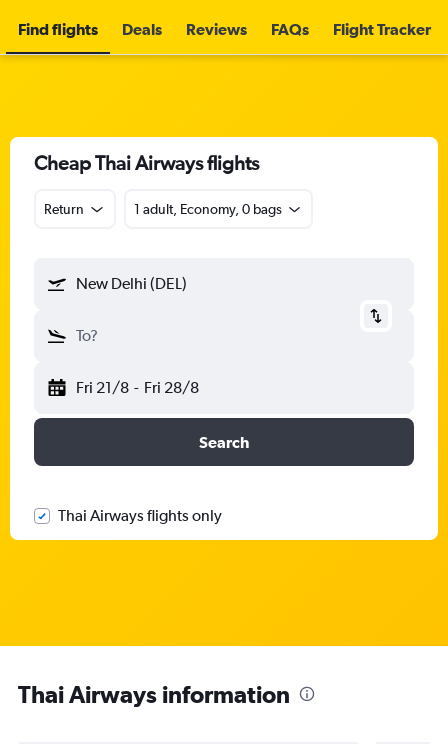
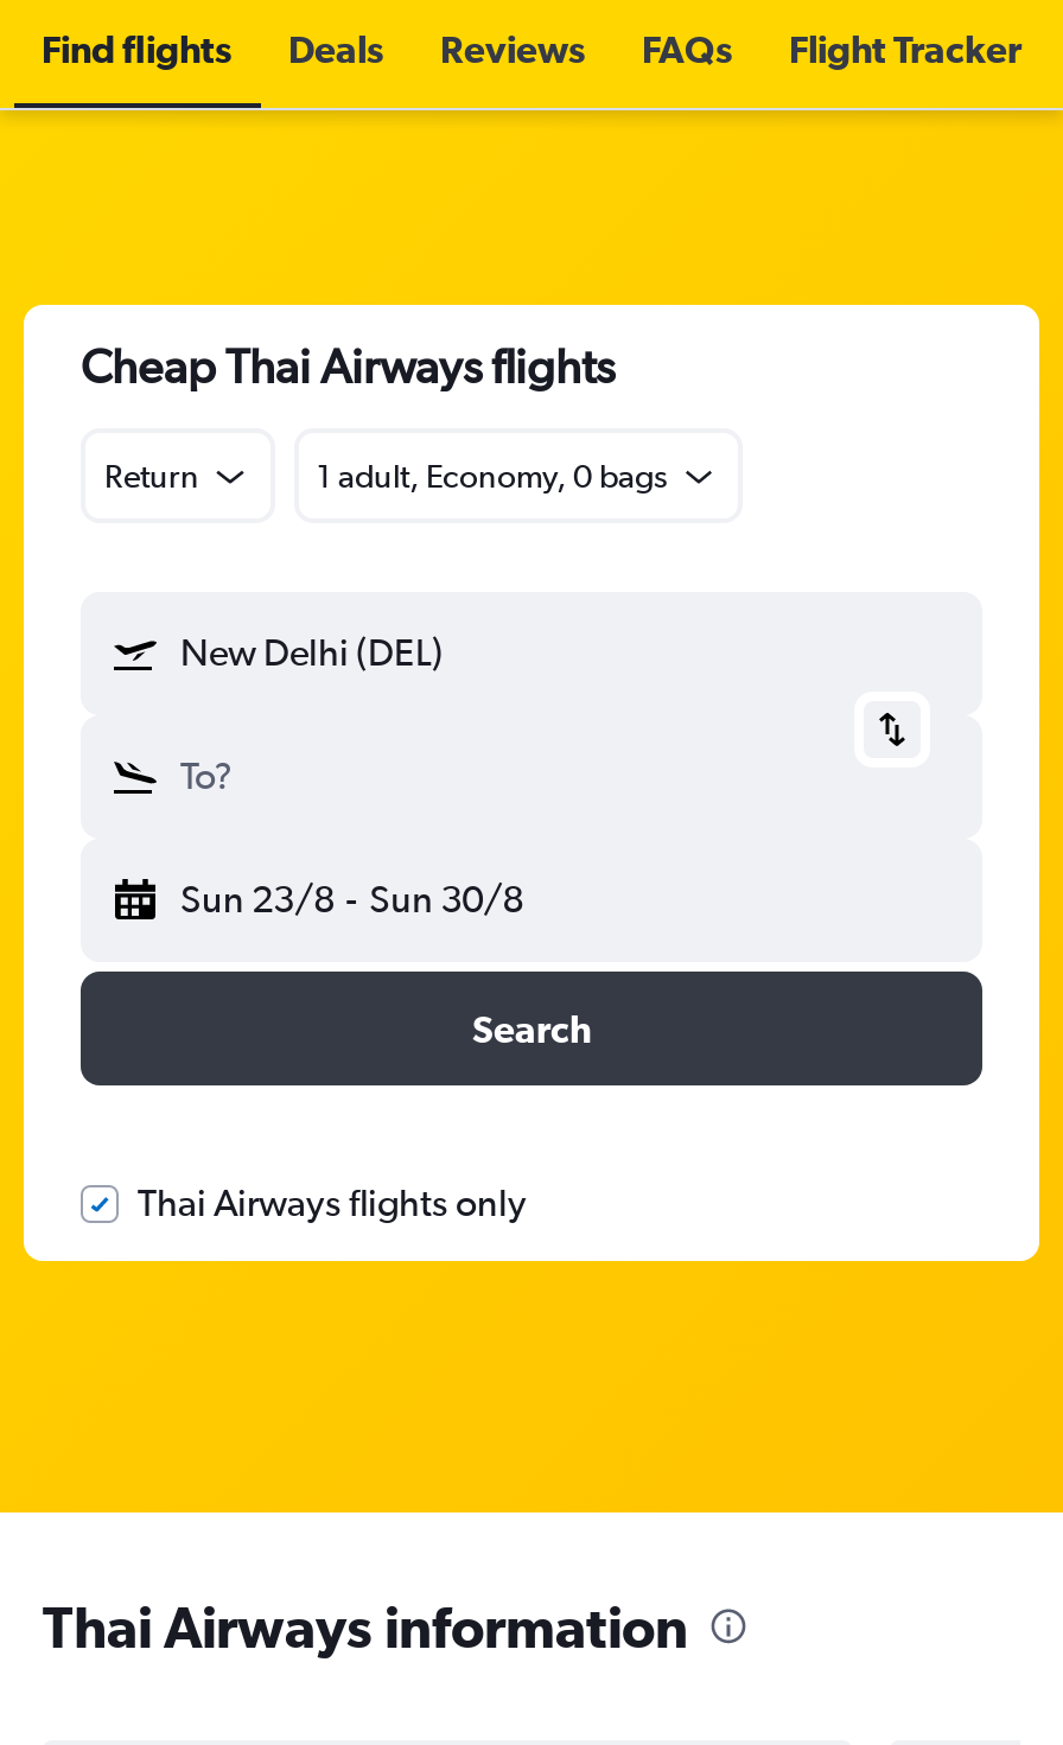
[76,378,199,397] Fri 21/8 - Fri 28/8 -> [180,877,523,922] Sun 23/8 - Sun 30/8

